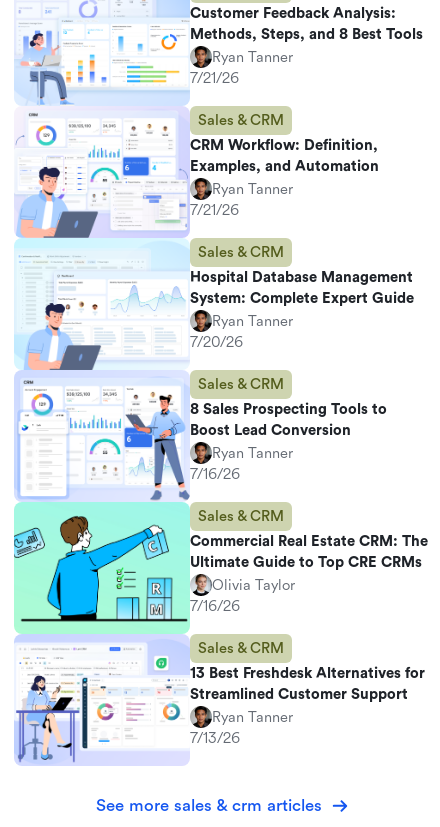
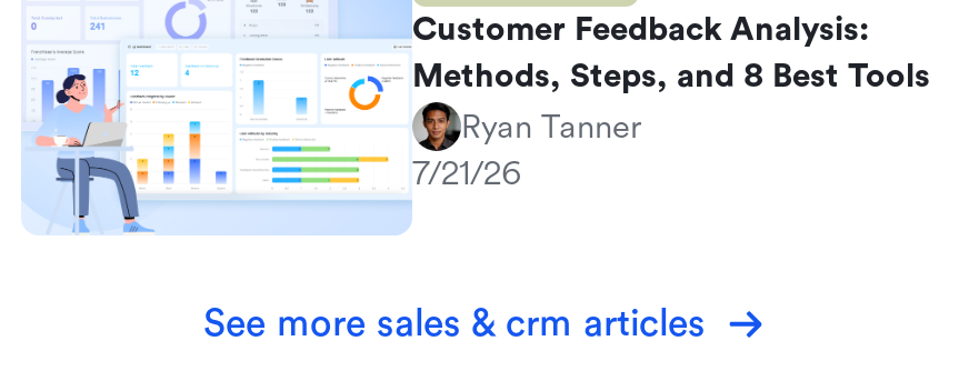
[13,108,428,764] [image] | Sales & CRM | CRM Workflow: Definition, | Examples, and Automation | Ryan Tanner | 7/21/26 | Sales & CRM | Hospital Database Management | System: Complete Expert Guide | Ryan Tanner | 7/20/26 | Sales & CRM | 8 Sales Prospecting Tools to | Boost Lead Conversion | Ryan Tanner | 7/16/26 | Sales & CRM | Commercial Real Estate CRM: The | Ultimate Guide to Top CRE CRMs | Olivia Taylor | 7/16/26 | Sales & CRM | 13 Best Freshdesk Alternatives for | Streamlined Customer Support | Ryan Tanner | 7/13/26 -> none

